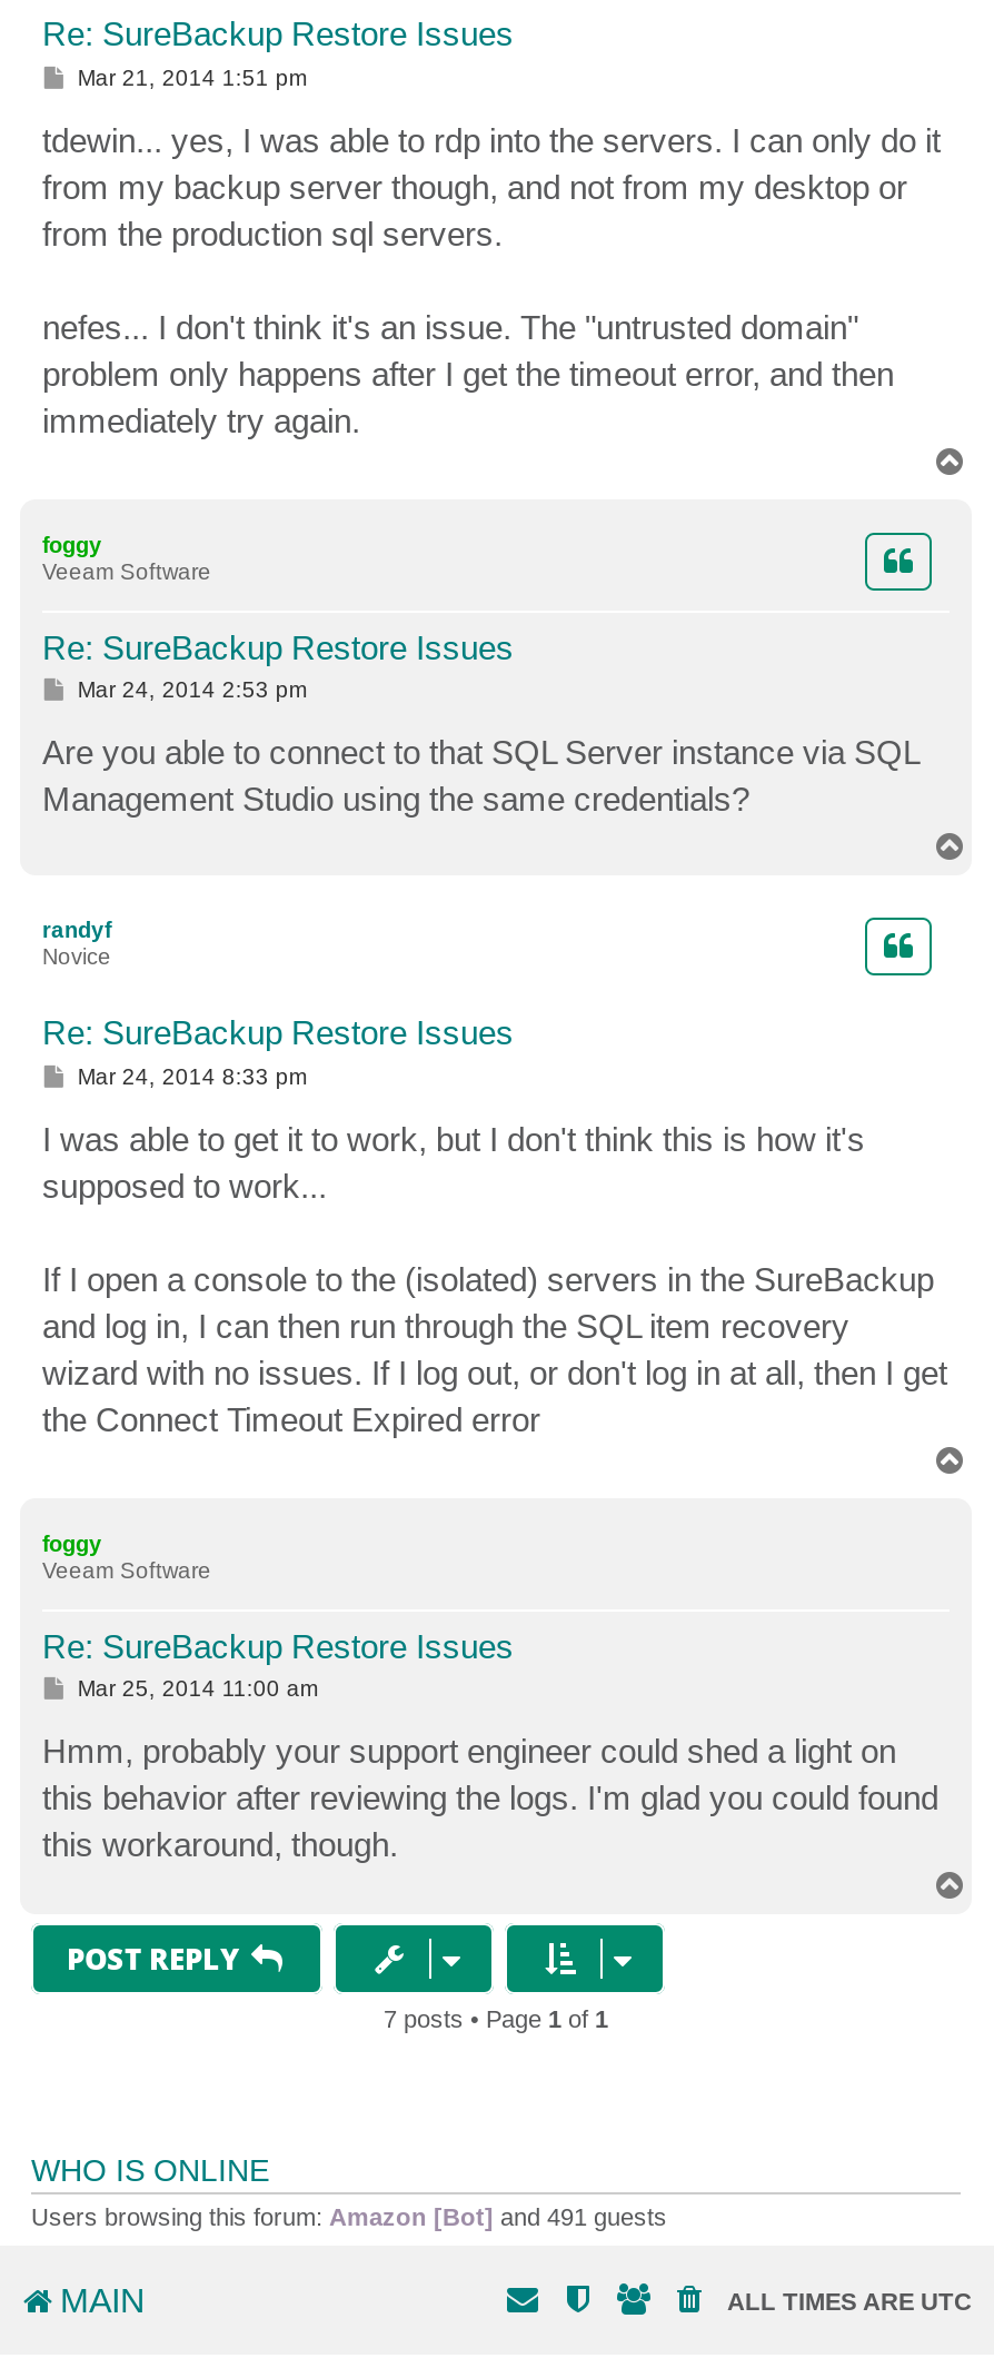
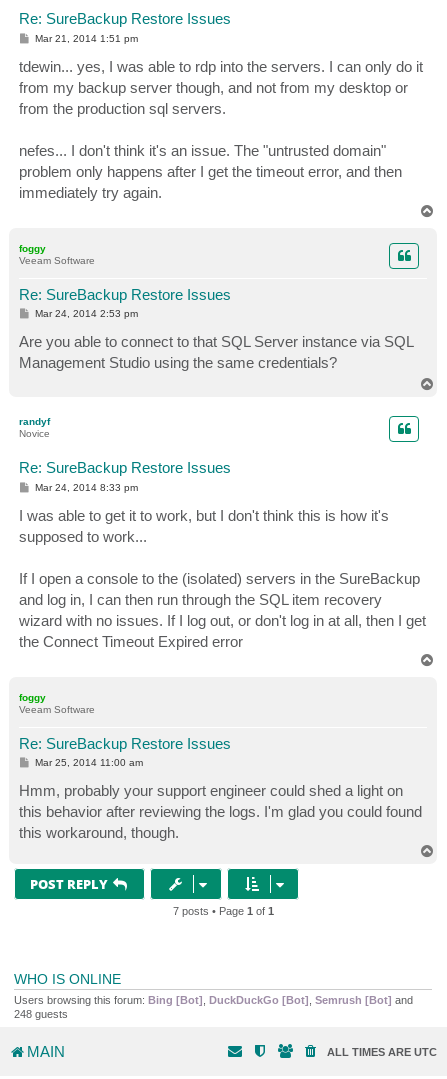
[31,2204,667,2230] Users browsing this forum: Amazon [Bot] and 491 guests -> [14,994,413,1020] Users browsing this forum: Bing [Bot], DuckDuckGo [Bot], Semrush [Bot] and | 248 guests

